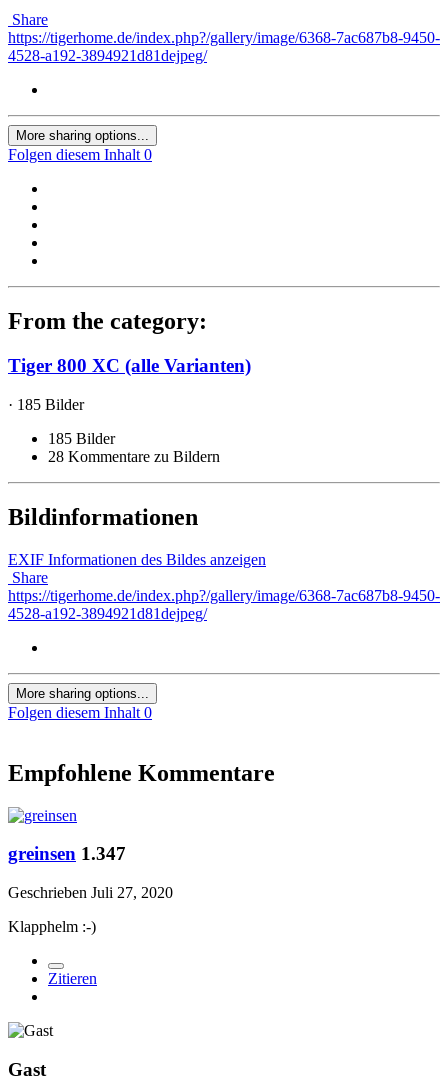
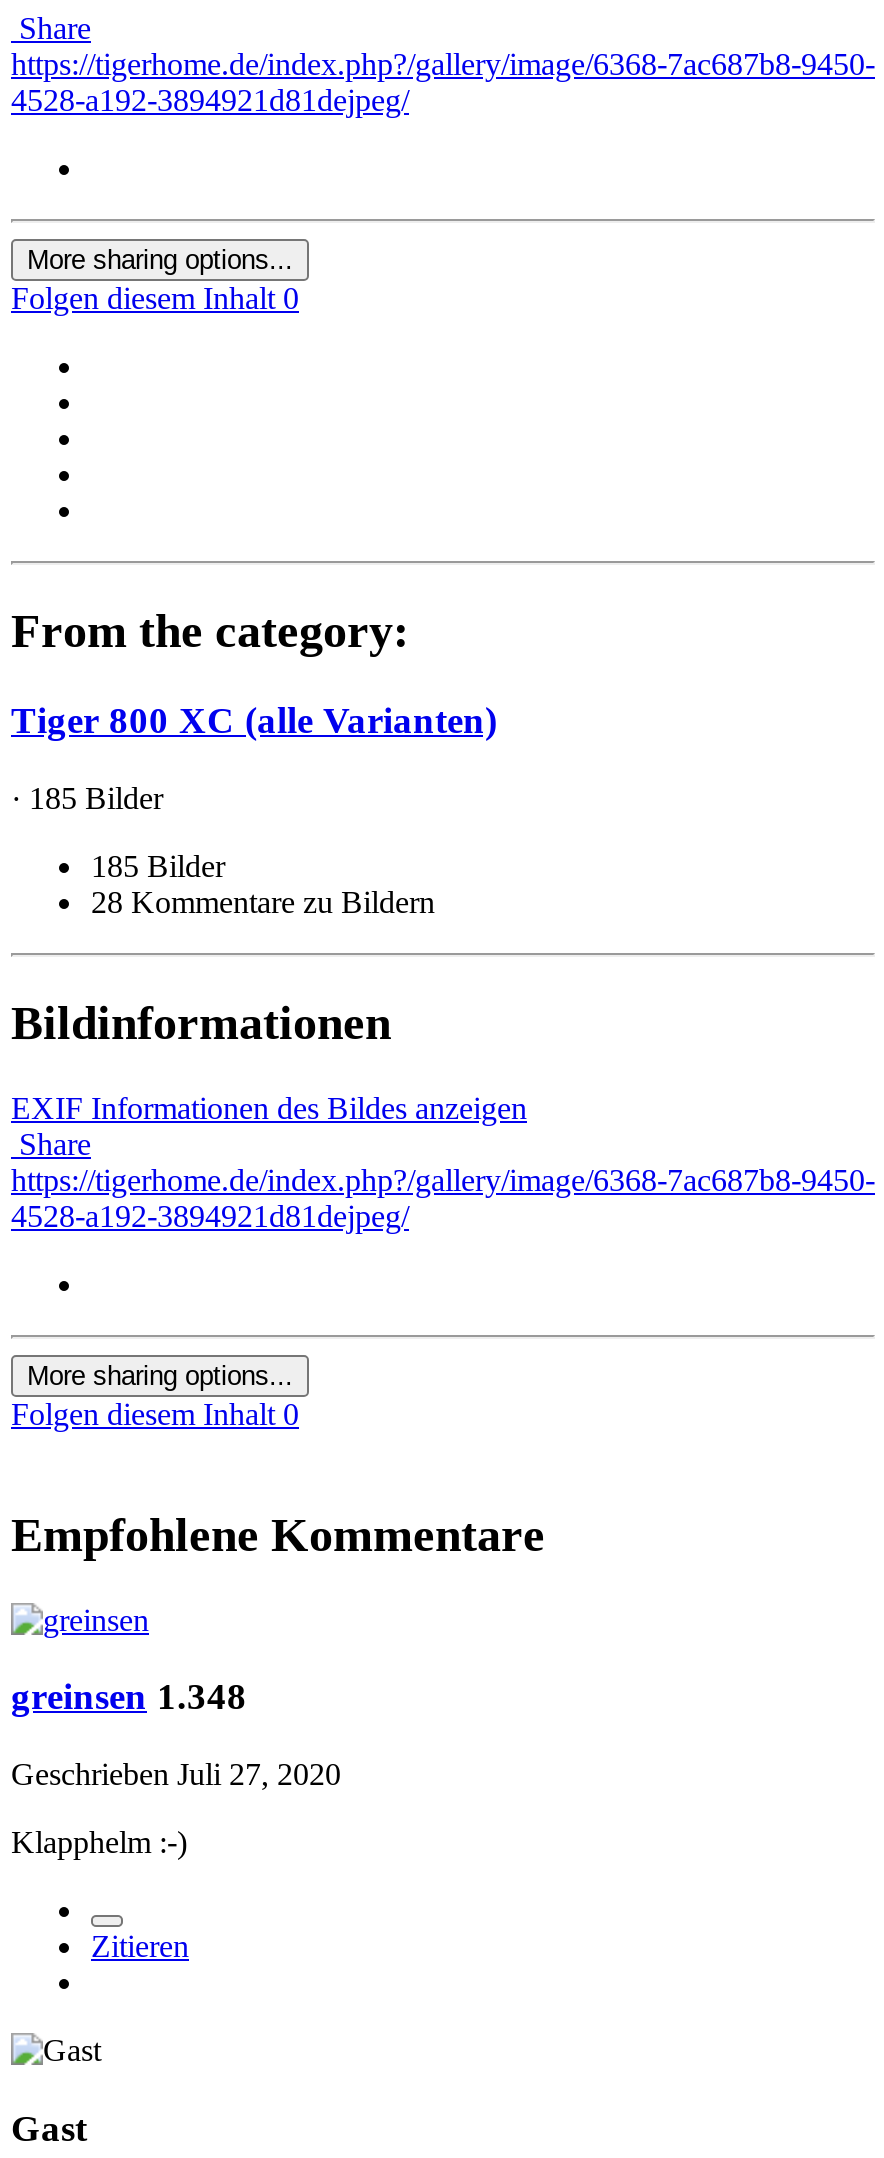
[8,843,126,864] greinsen 1.347 -> [11,1675,247,1717] greinsen 1.348

